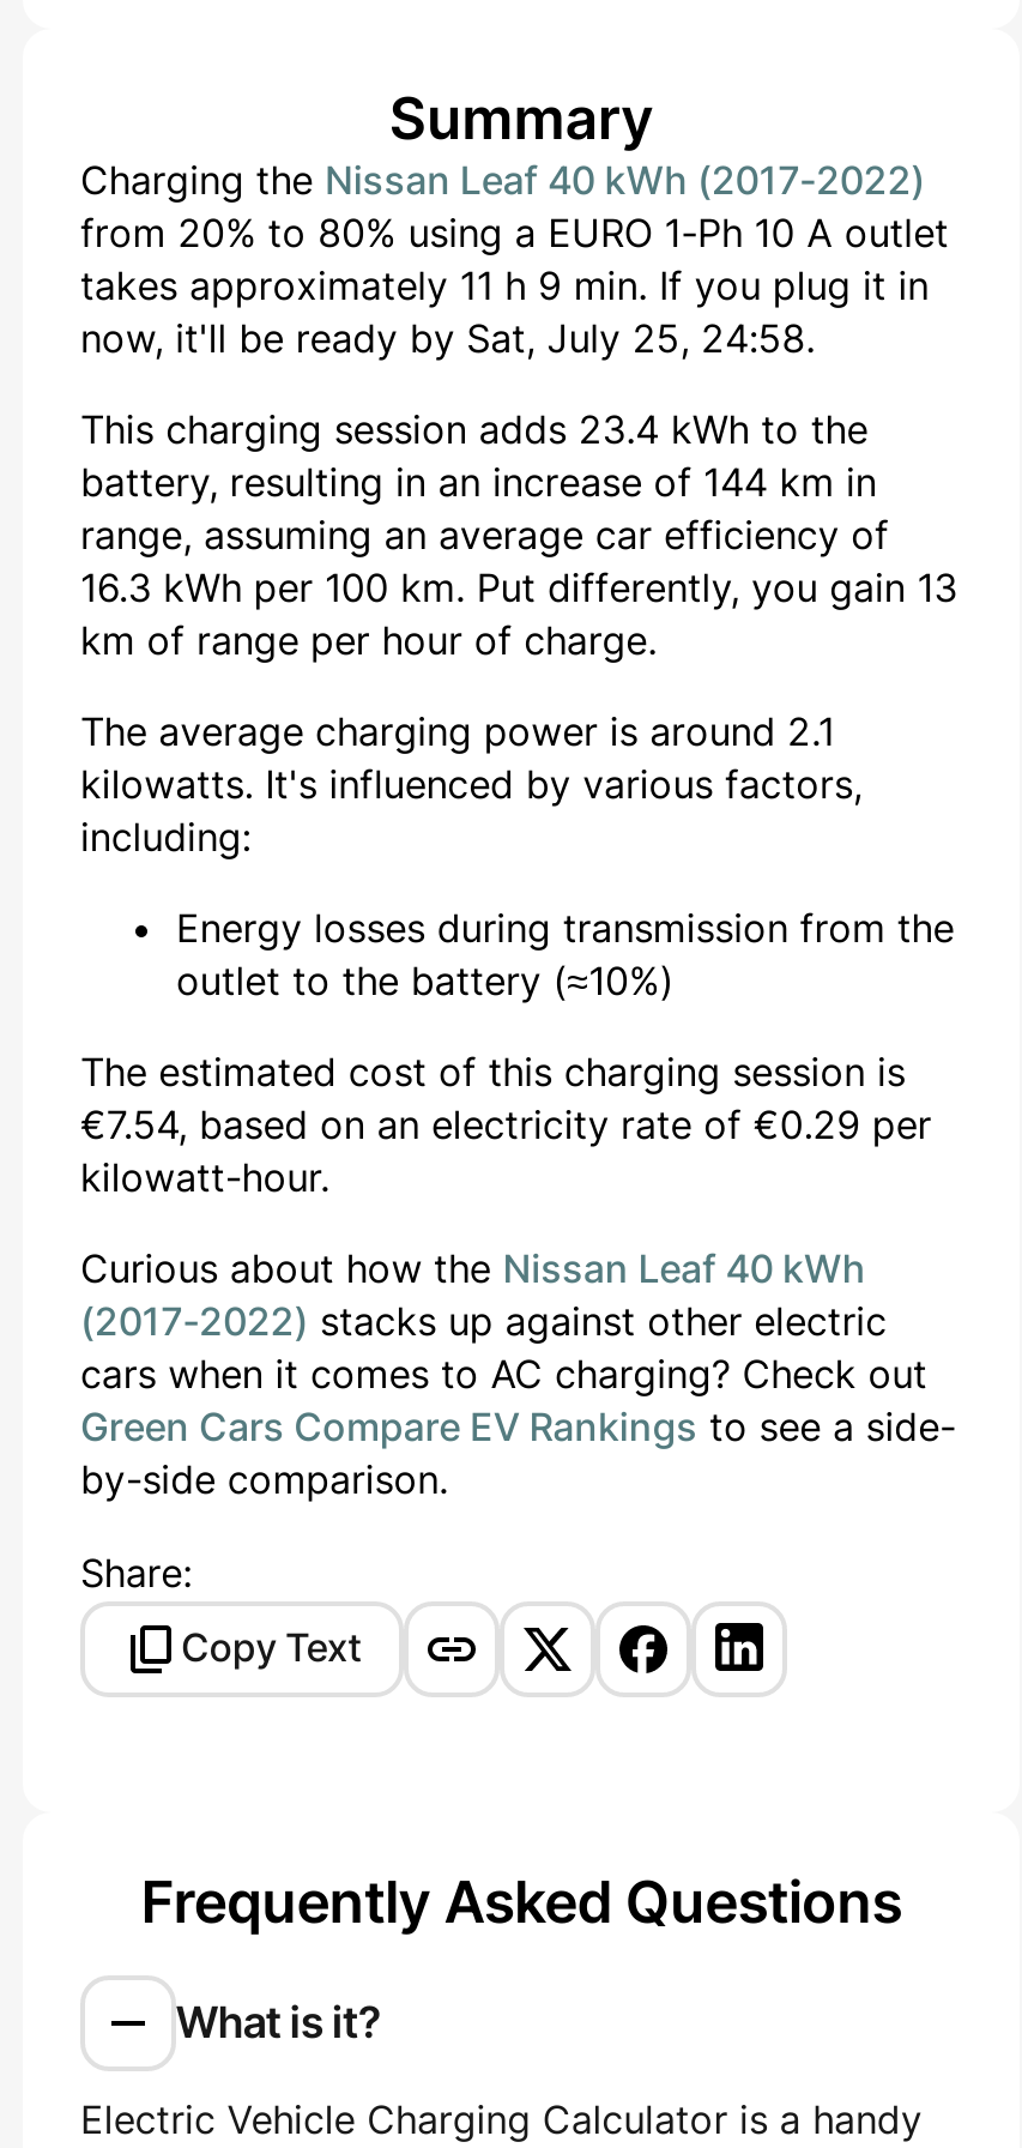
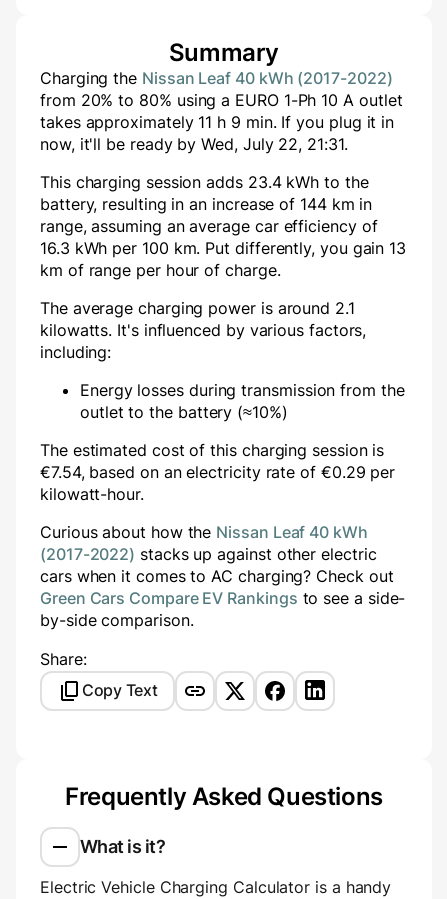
[80,313,815,361] now, it'll be ready by Sat, July 25, 24:58. -> [40,133,348,153] now, it'll be ready by Wed, July 22, 21:31.

